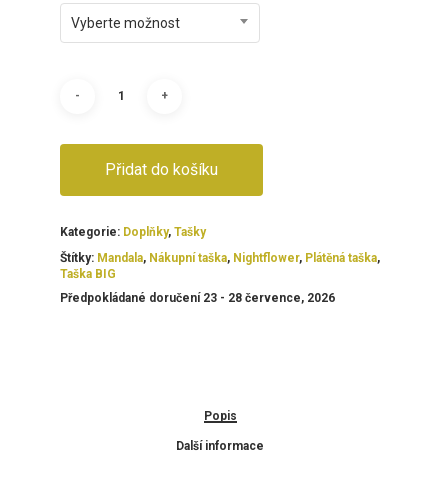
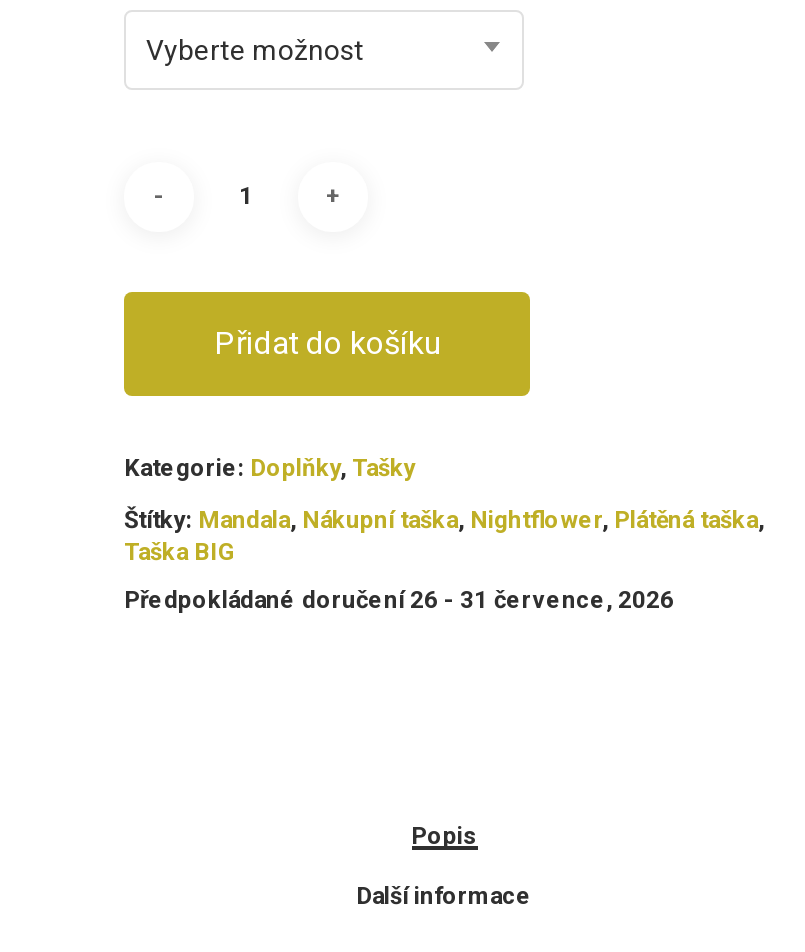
[60,290,335,304] Předpokládané doručení 23 - 28 července, 2026 -> [124,585,674,613] Předpokládané doručení 26 - 31 července, 2026

